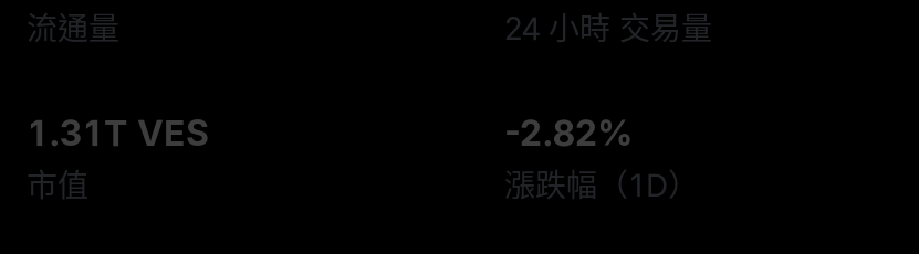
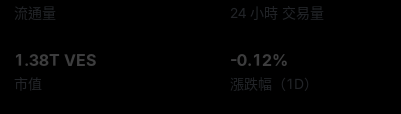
[27,110,208,155] 1.31T VES -> [14,50,96,70] 1.38T VES
[504,110,633,155] -2.82% -> [230,50,288,70] -0.12%

